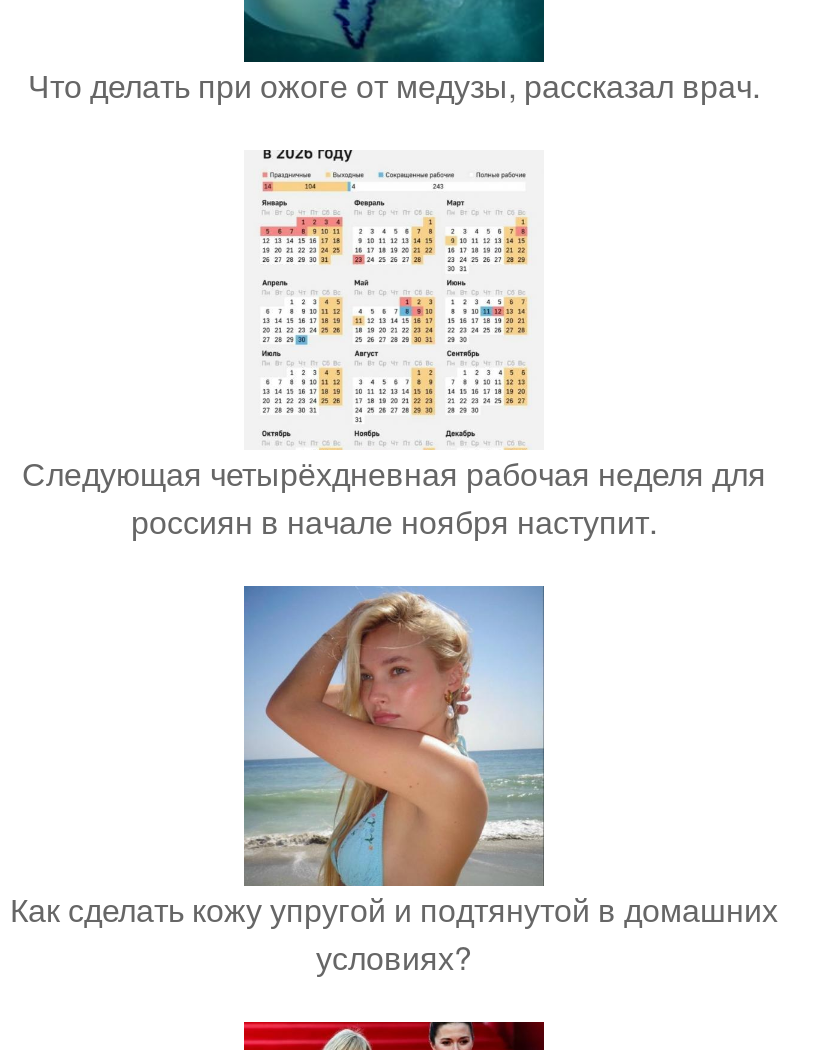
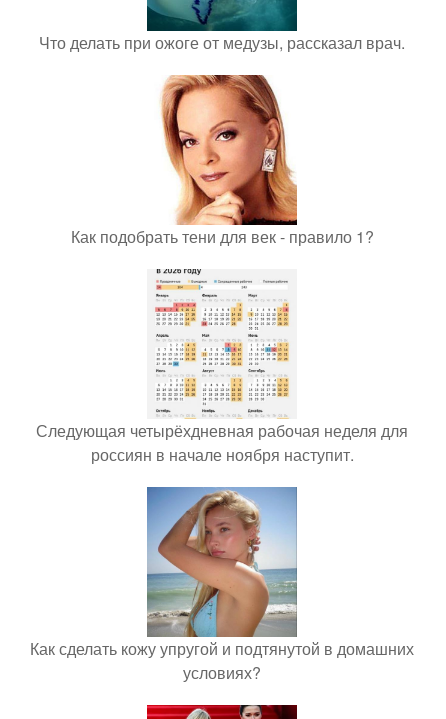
none -> [70,74,373,248] [image] | Как подобрать тени для век - правило 1?

